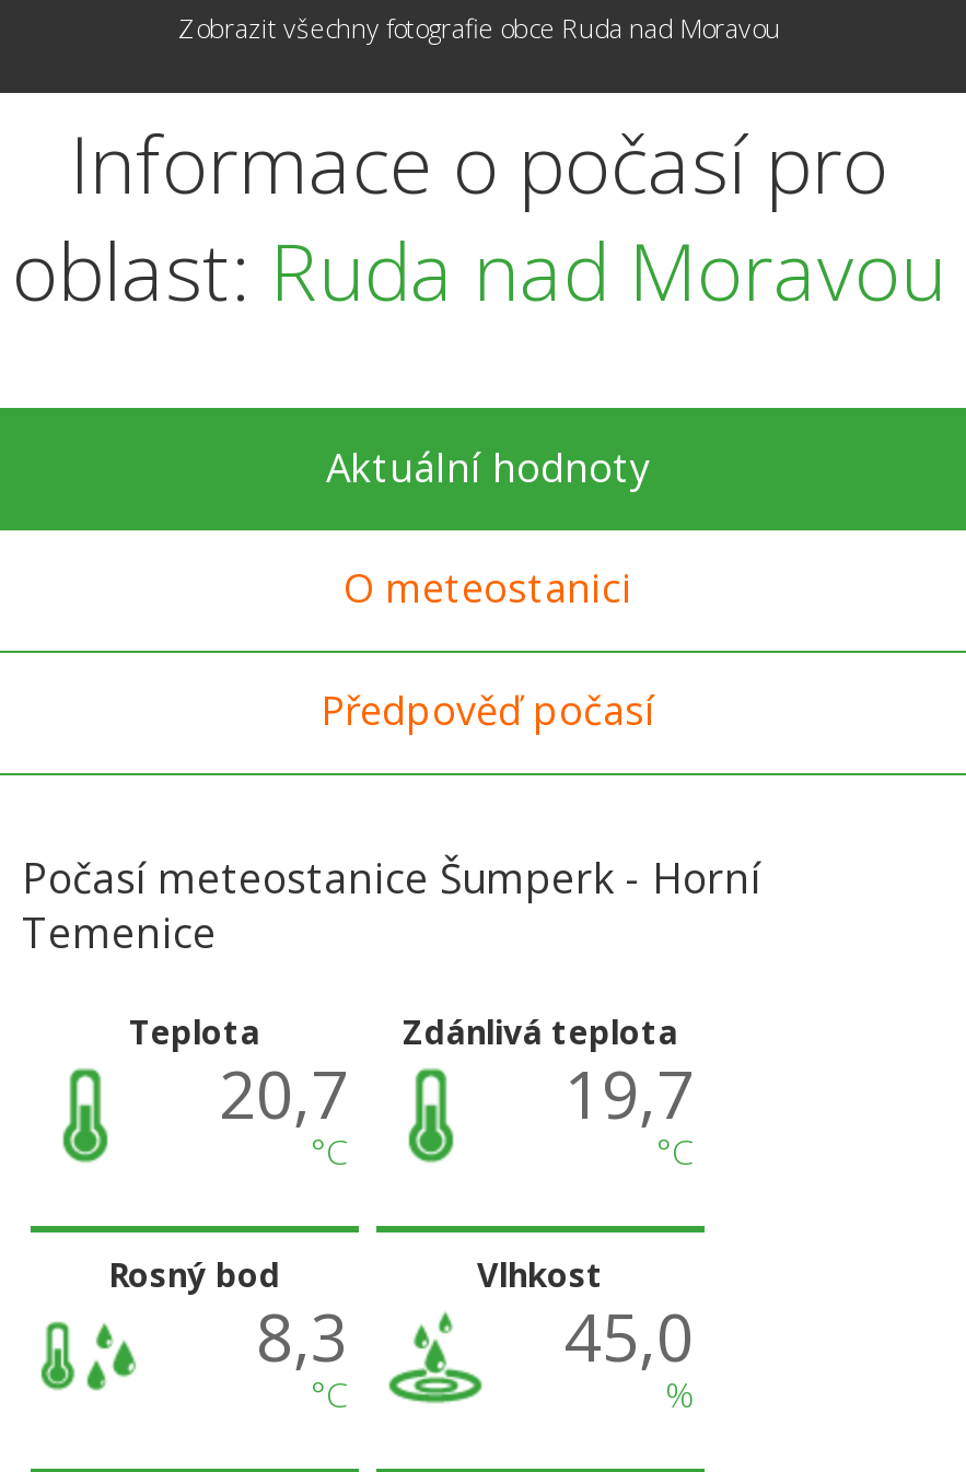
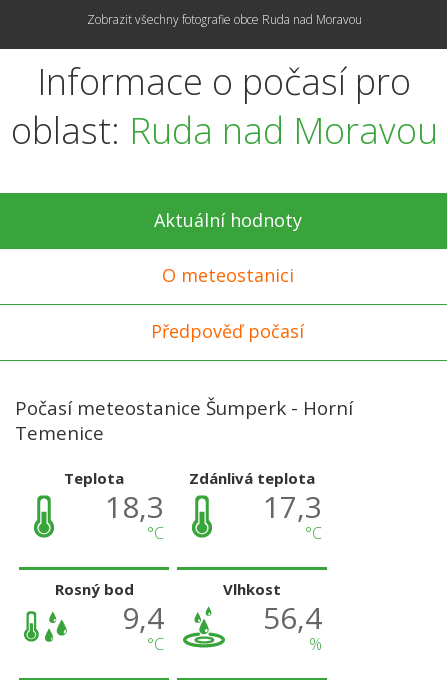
[219,1050,348,1139] 20,7 -> [105,486,164,527] 18,3
[565,1050,694,1139] 19,7 -> [263,486,322,527] 17,3
[256,1292,348,1382] 8,3 -> [122,597,164,638] 9,4
[565,1292,694,1382] 45,0 -> [263,597,322,638] 56,4

